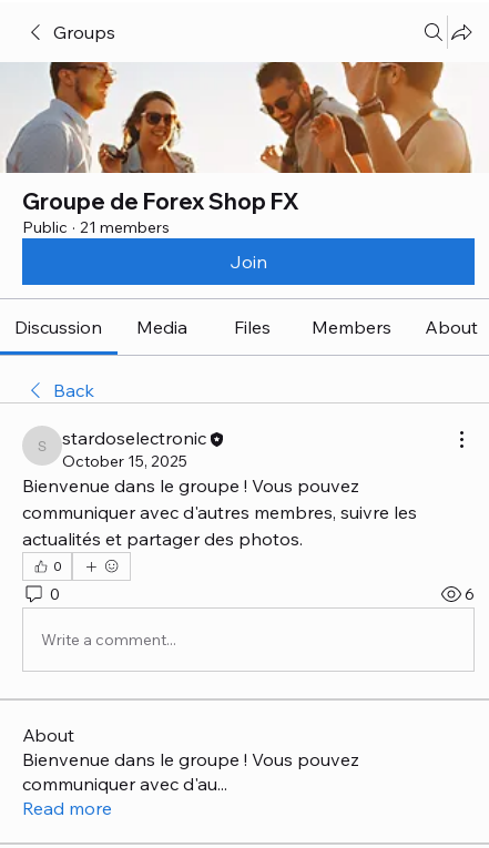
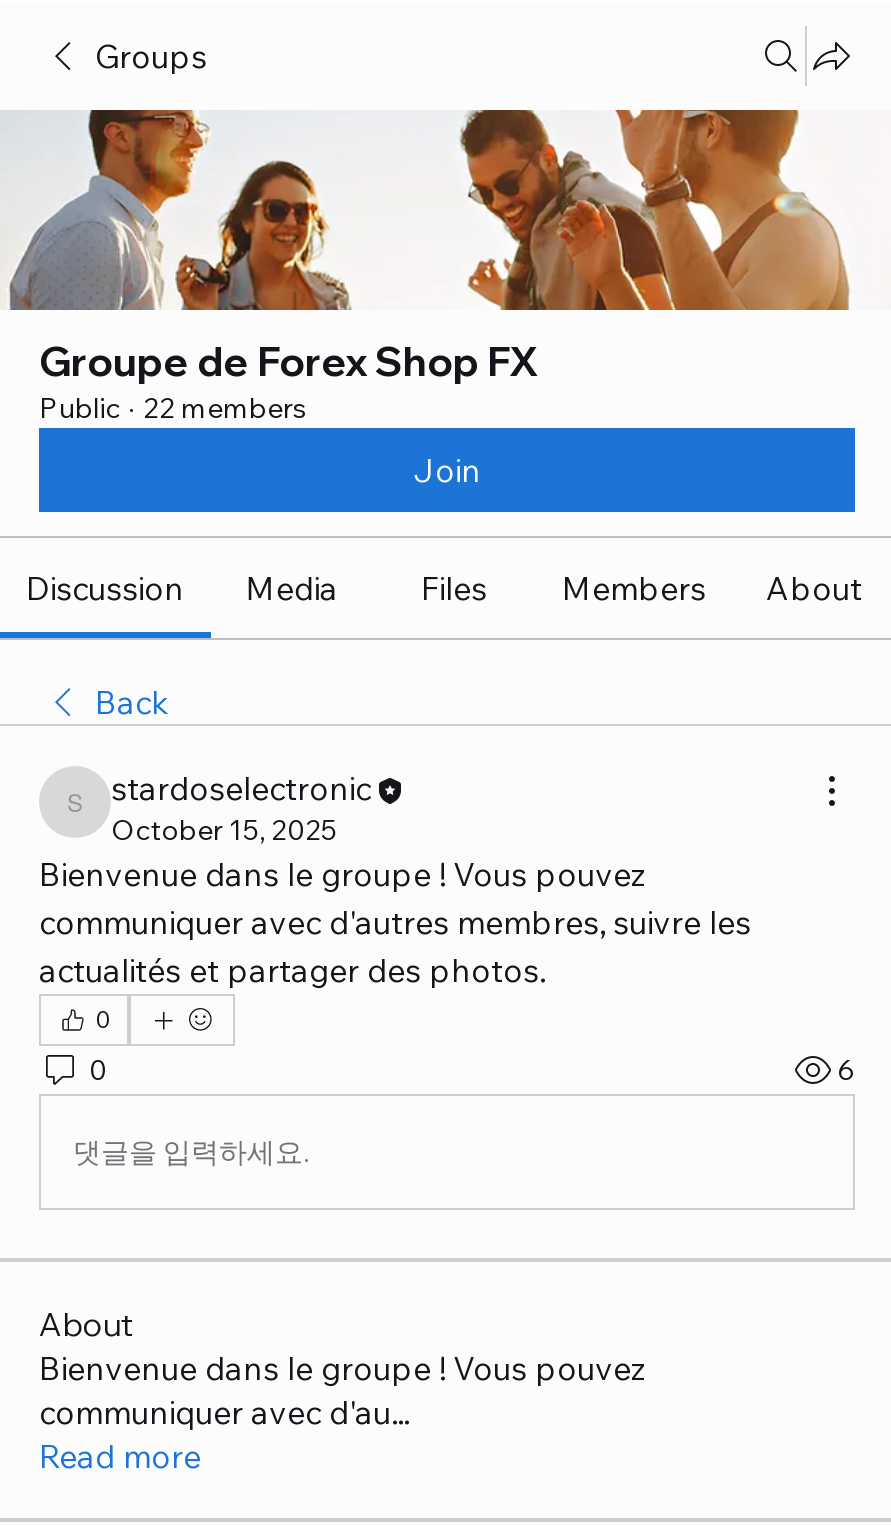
[22,217,170,237] Public · 21 members -> [39,390,307,426] Public · 22 members
[41,629,176,649] Write a comment... -> [73,1133,309,1169] 댓글을 입력하세요.

